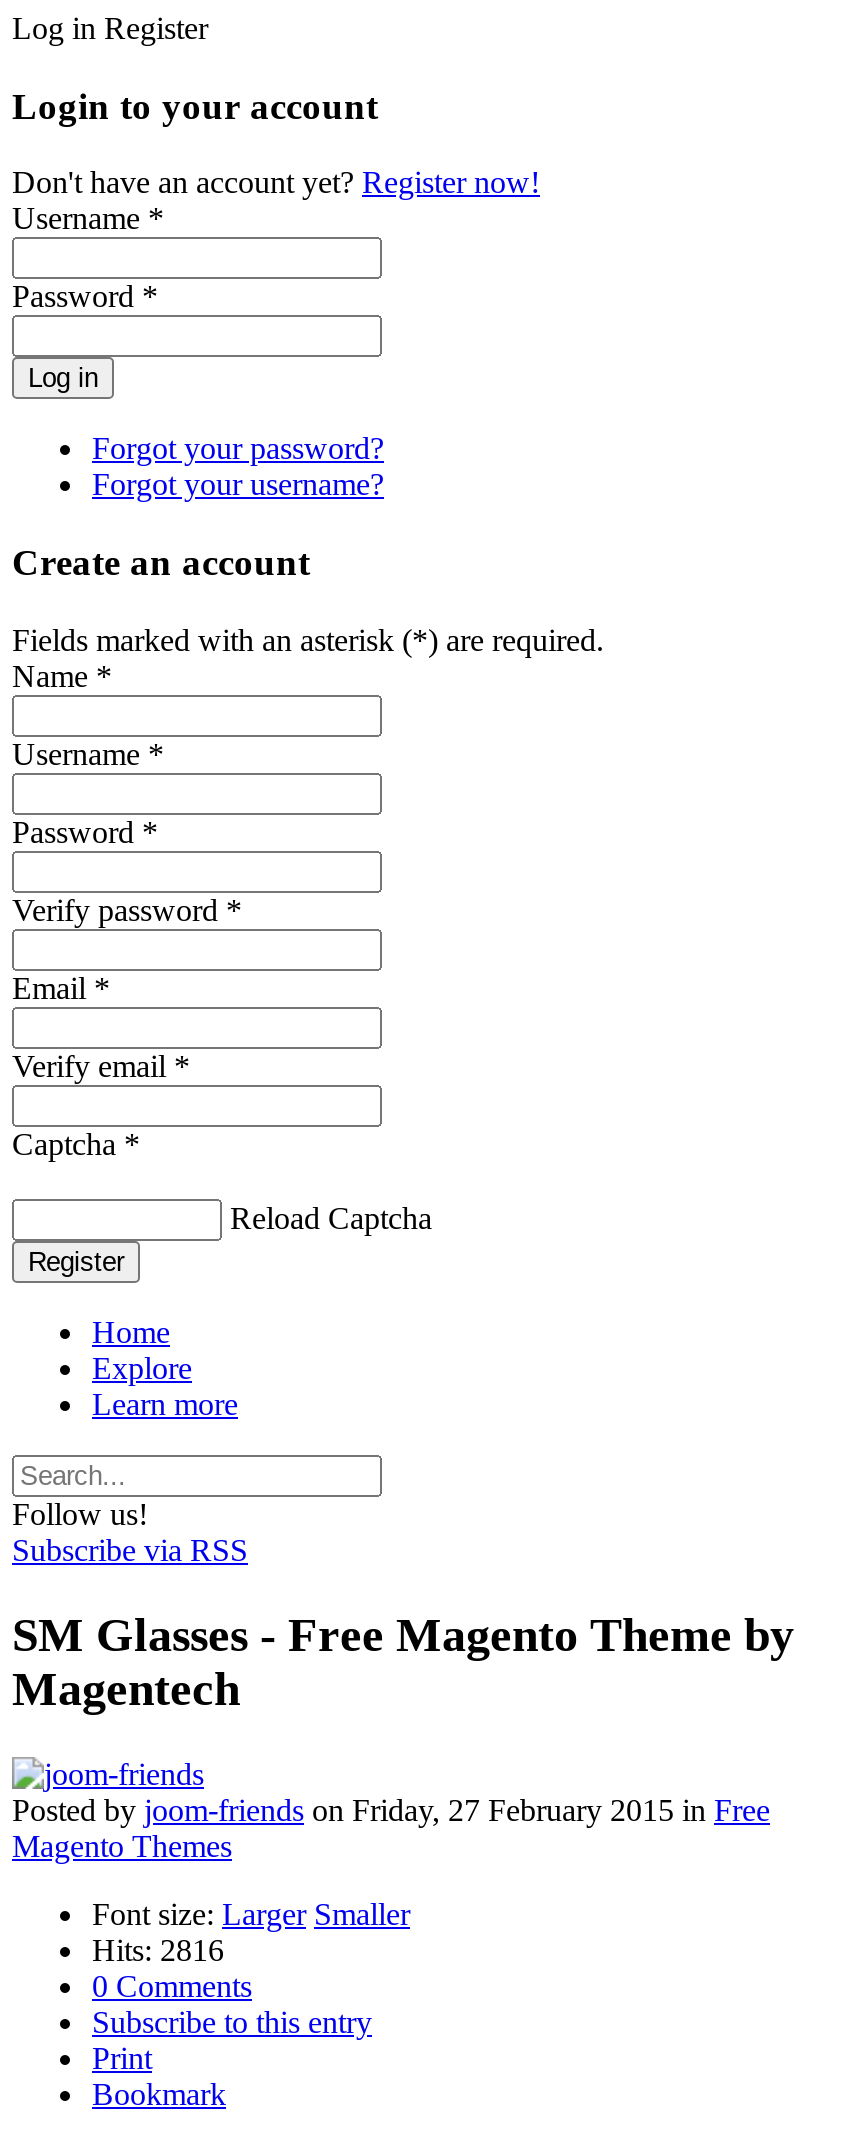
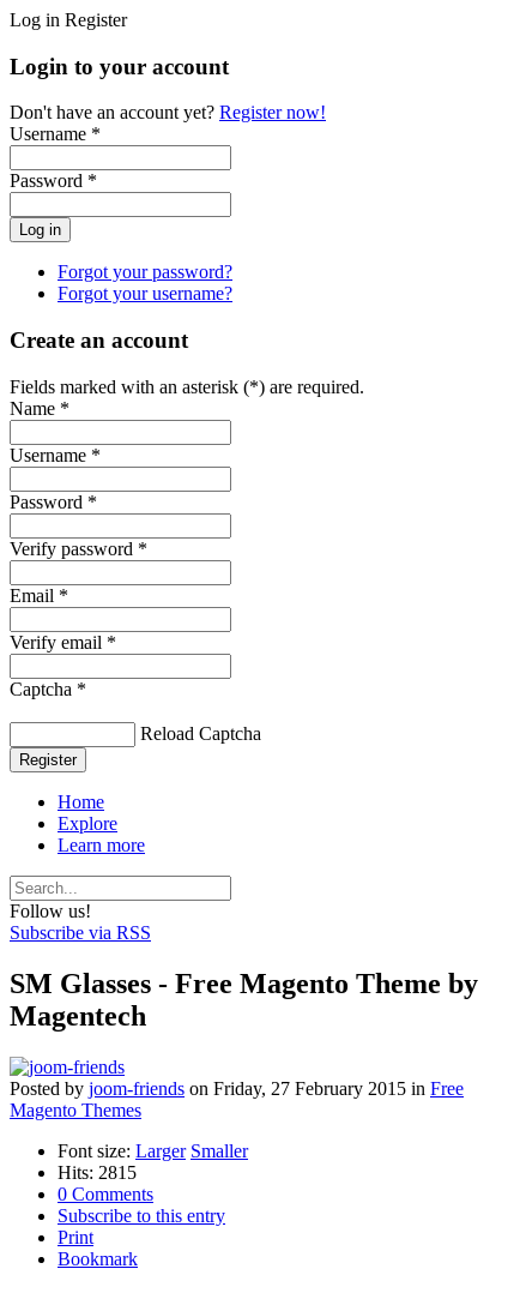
[92,1932,224,1966] Hits: 2816 -> [58,1162,137,1182] Hits: 2815

